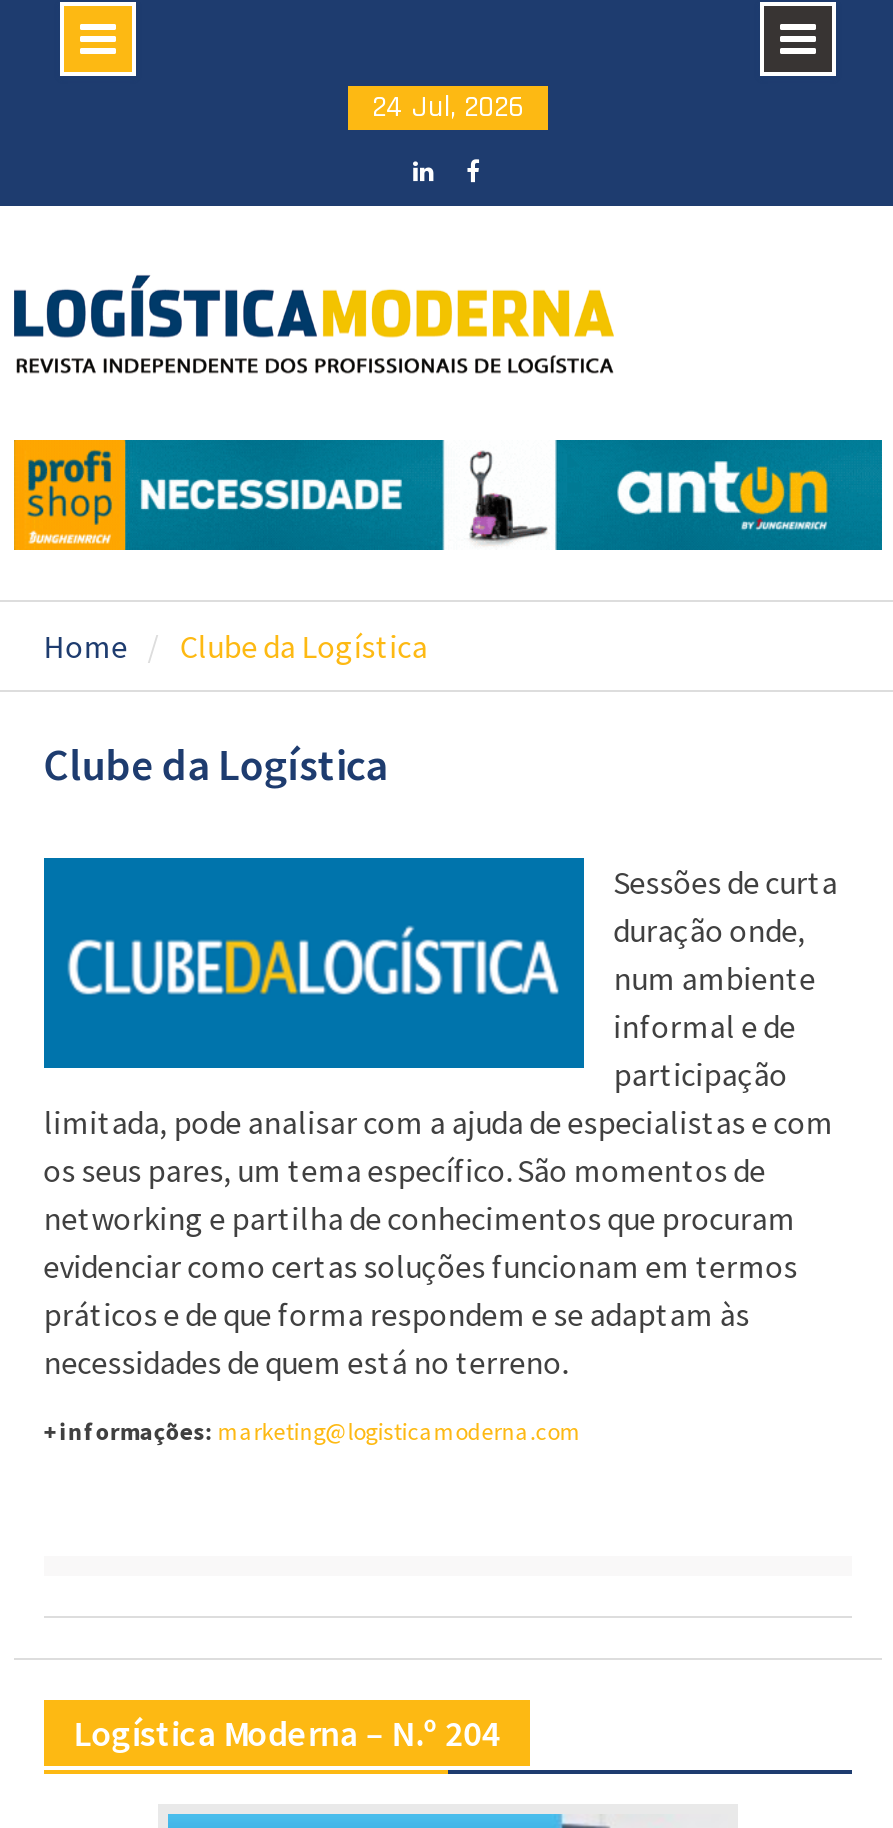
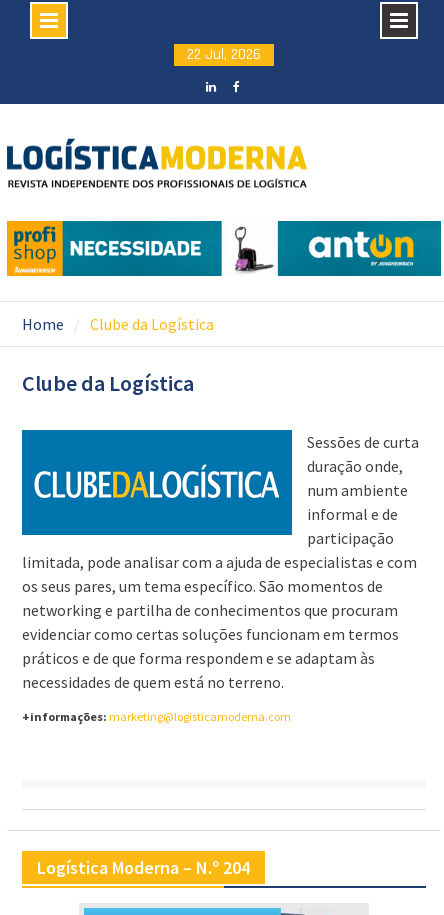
[372,88,524,126] 24 Jul, 2026 -> [187,45,261,64] 22 Jul, 2026

